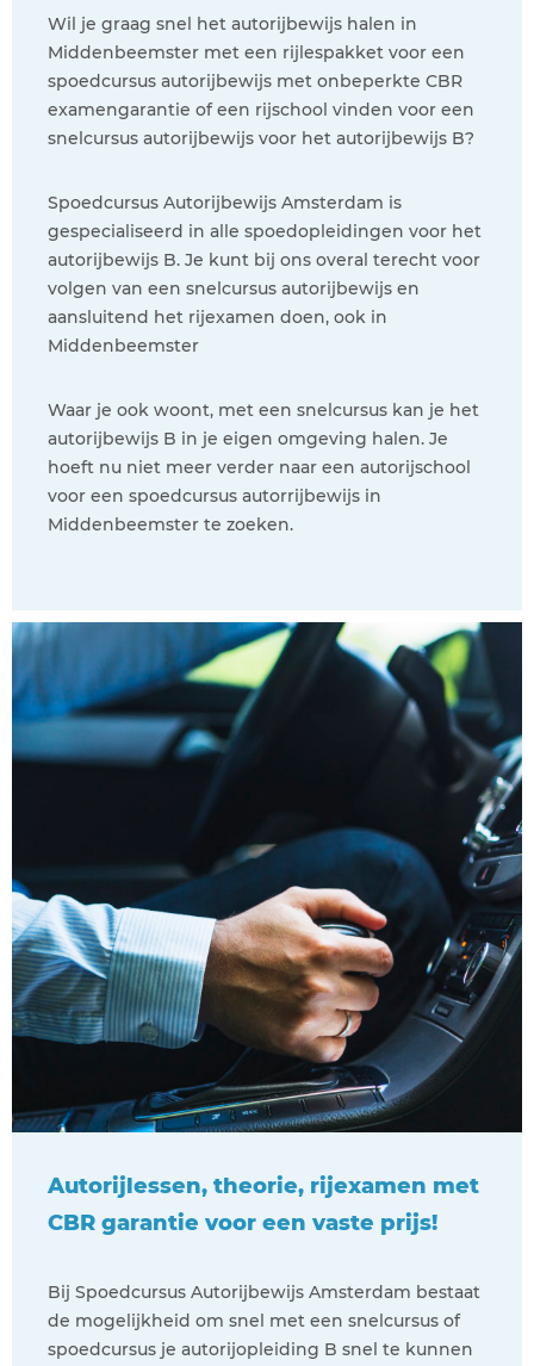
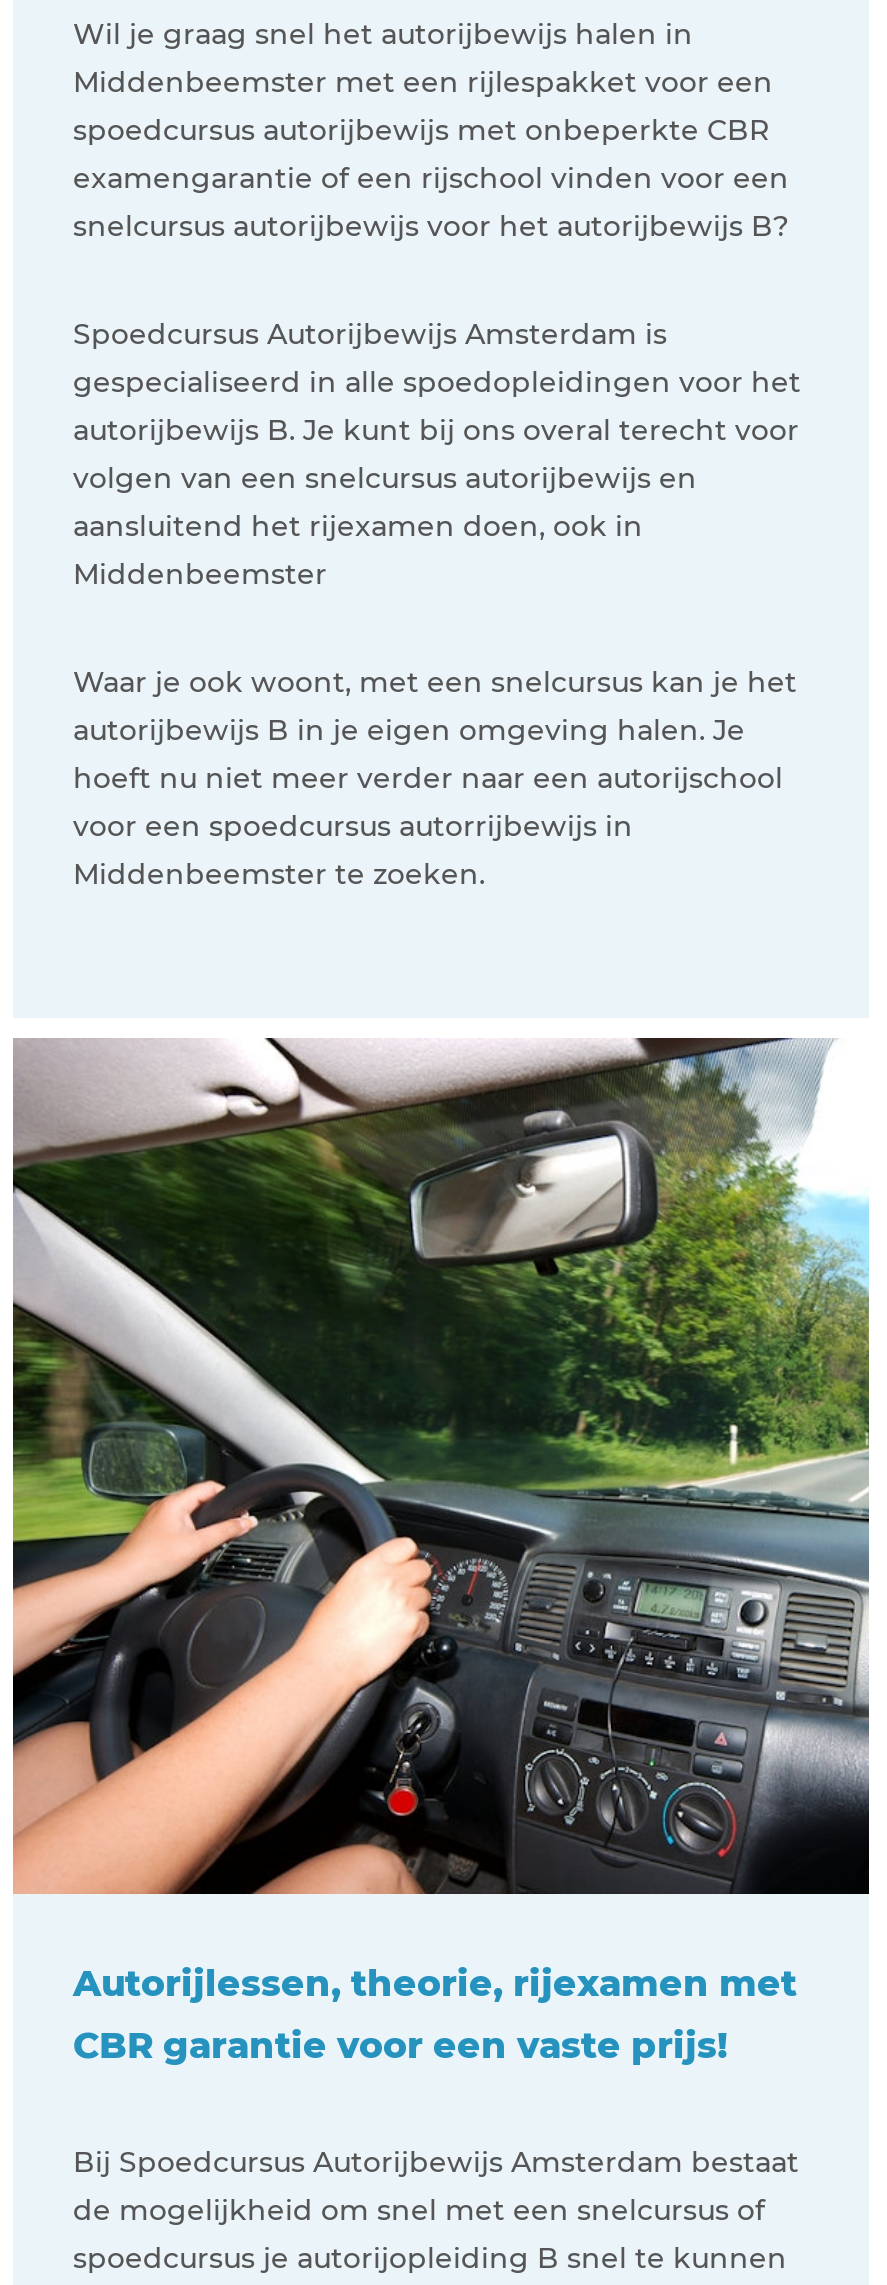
[11,621,523,1134] [image] -> [11,1036,871,1896] [image]

